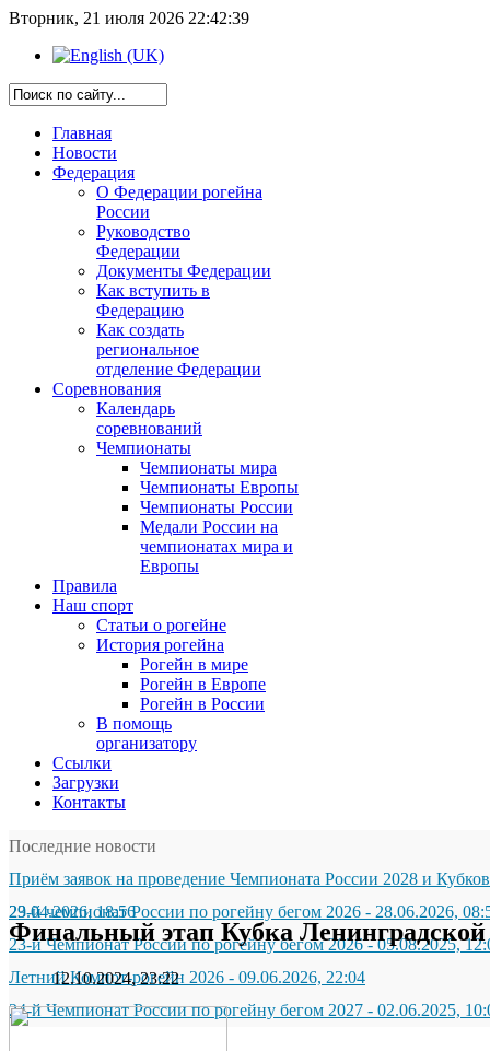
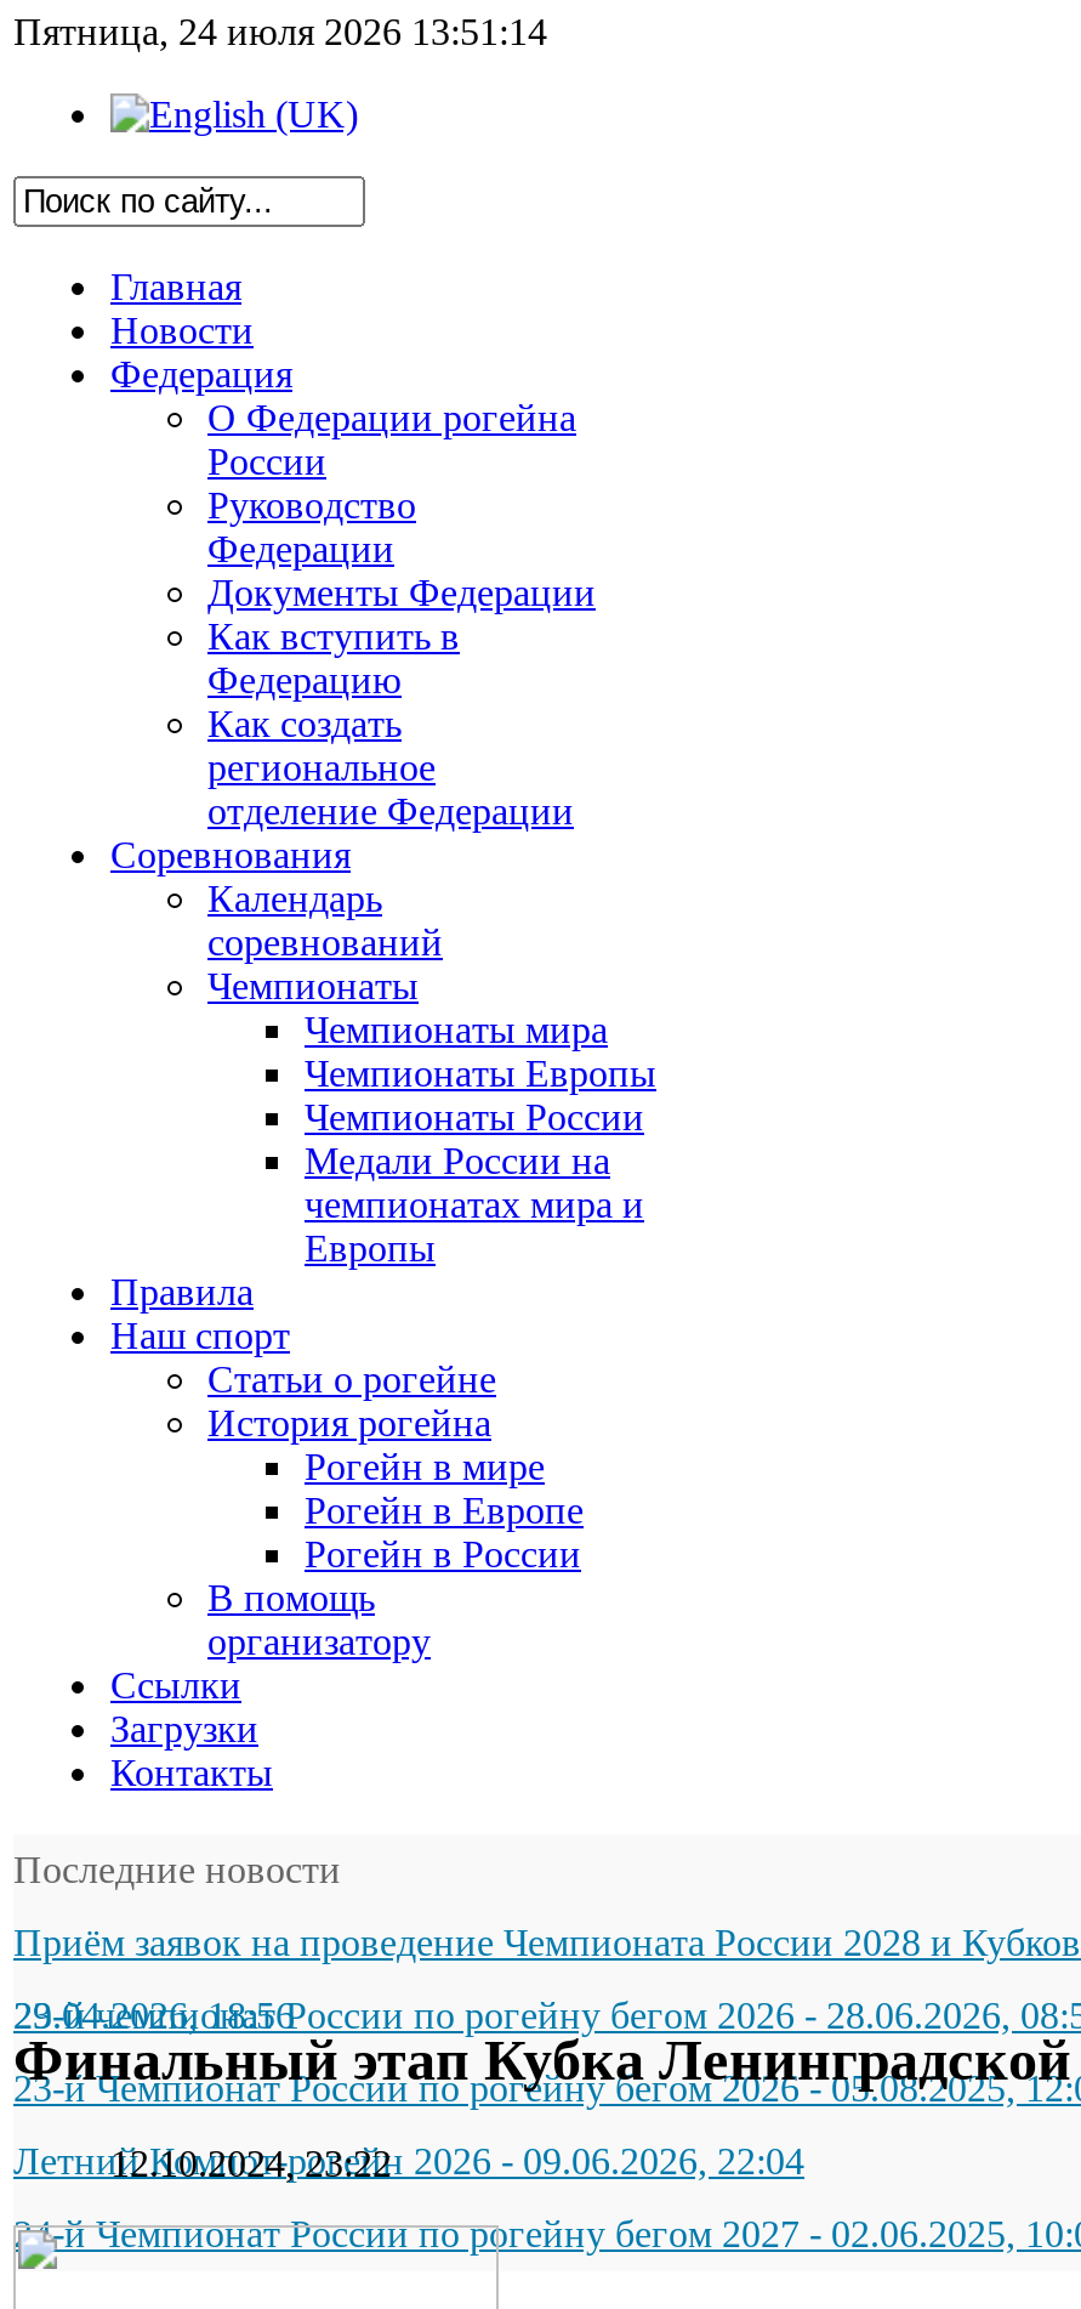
[9,9,249,27] Вторник, 21 июля 2026 22:42:39 -> [13,11,547,52] Пятница, 24 июля 2026 13:51:14

